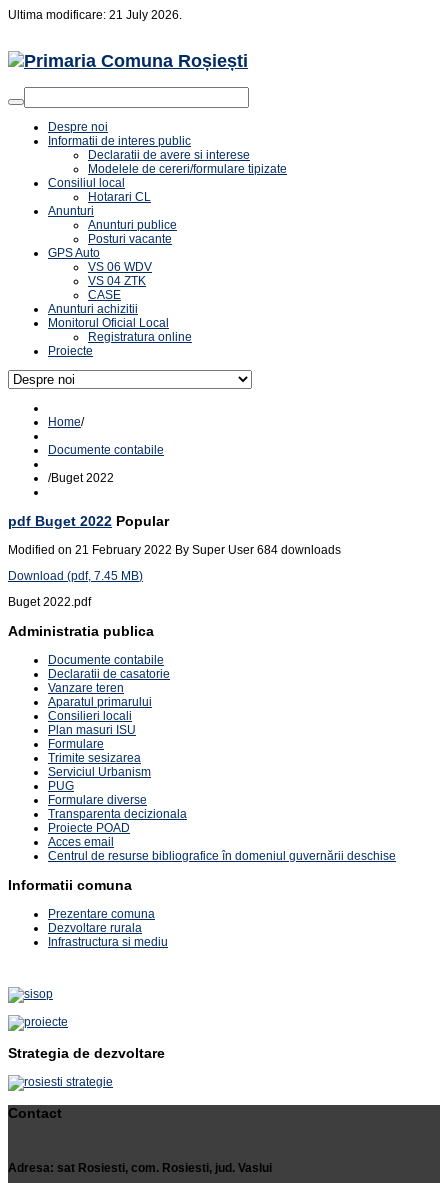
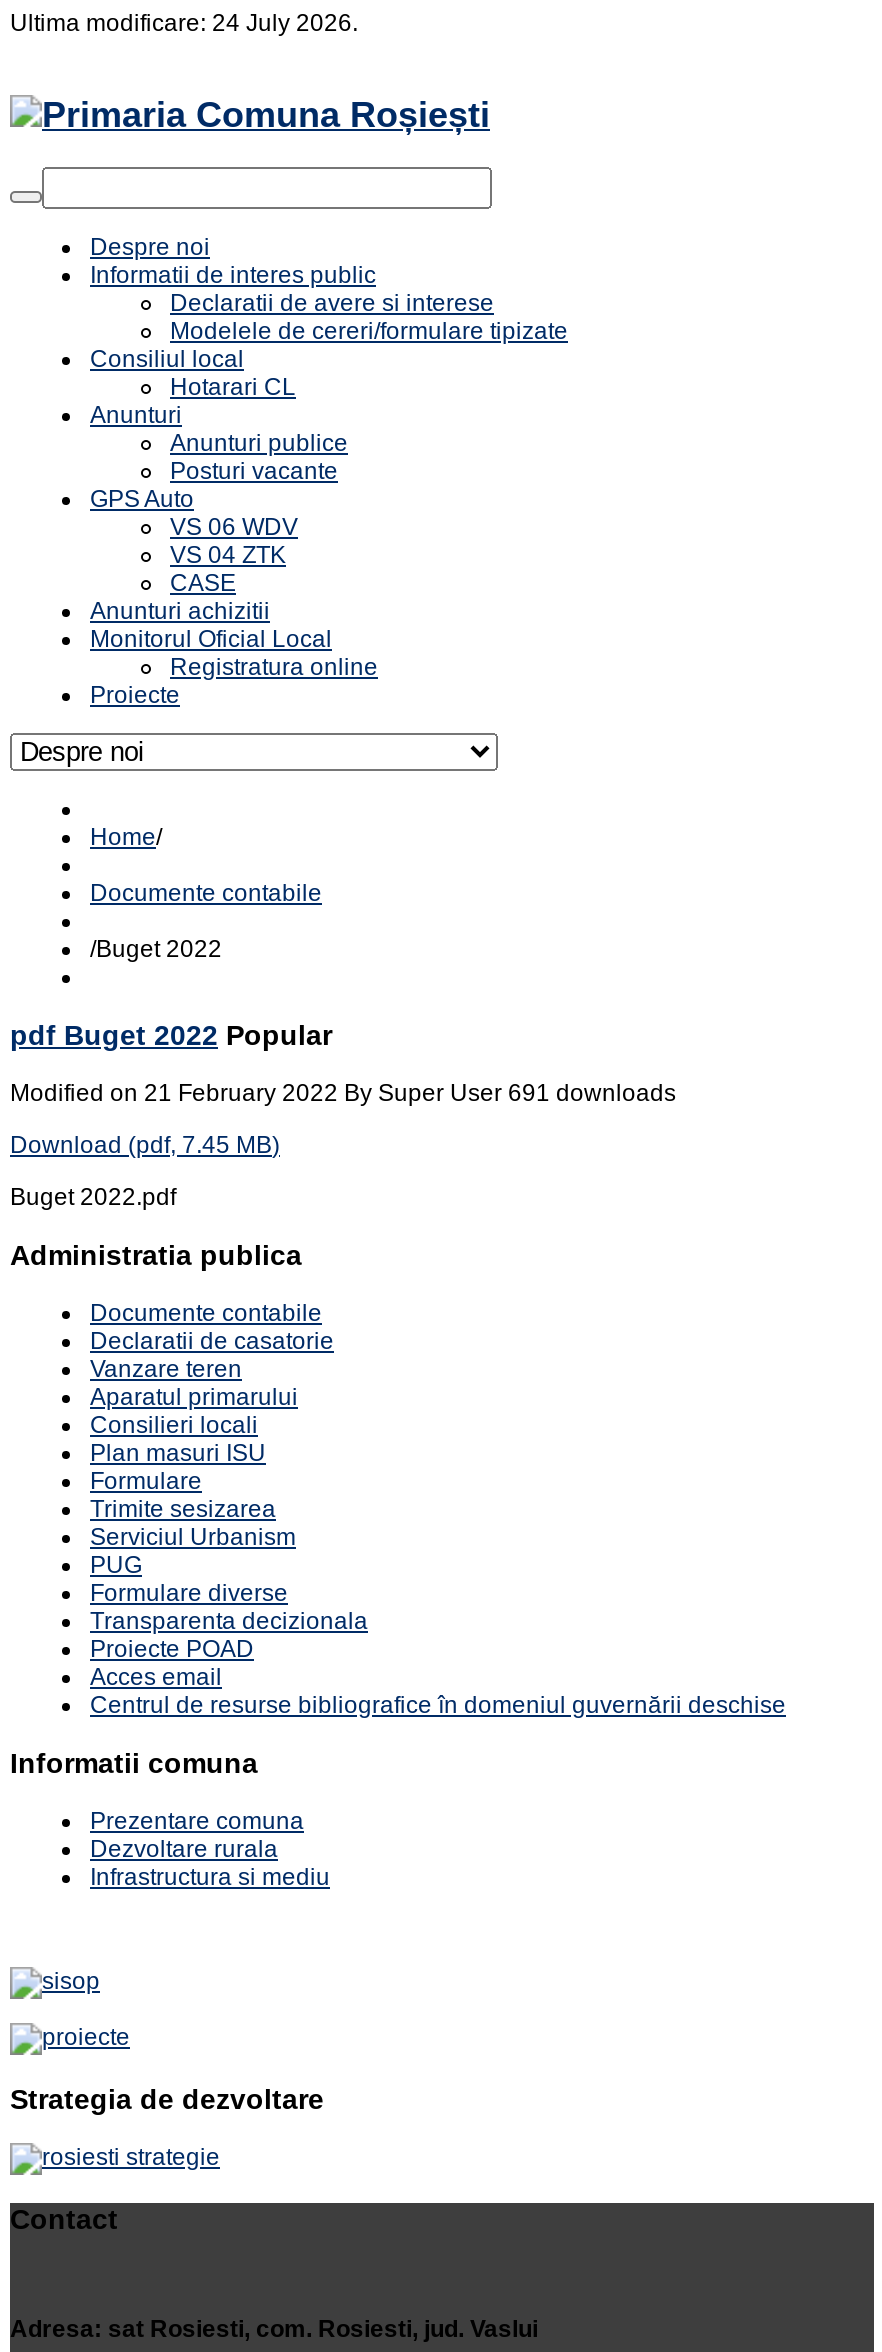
[8,8,182,22] Ultima modificare: 21 July 2026. -> [10,9,358,37] Ultima modificare: 24 July 2026.
[8,543,341,557] Modified on 21 February 2022 By Super User 684 downloads -> [10,1079,676,1107] Modified on 21 February 2022 By Super User 691 downloads

